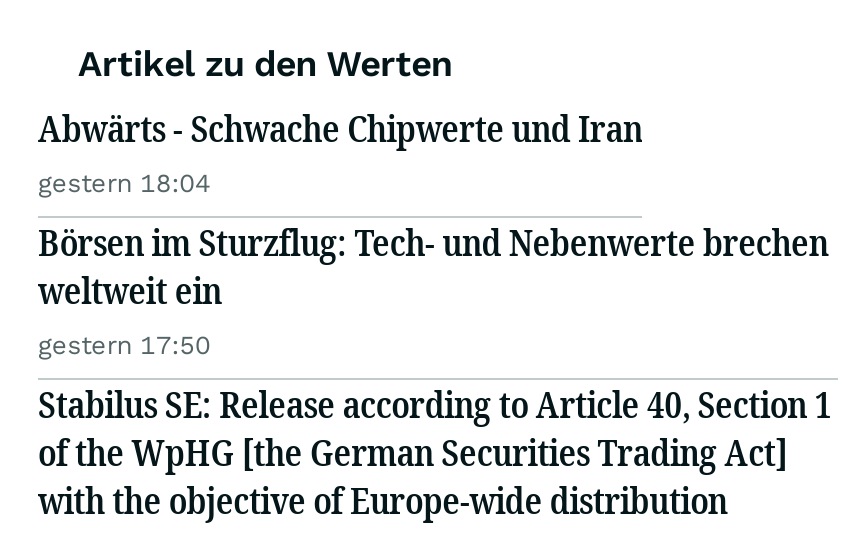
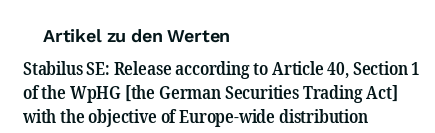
[38,104,828,360] Abwärts - Schwache Chipwerte und Iran | gestern 18:04 | Börsen im Sturzflug: Tech- und Nebenwerte brechen | weltweit ein | gestern 17:50 -> none

